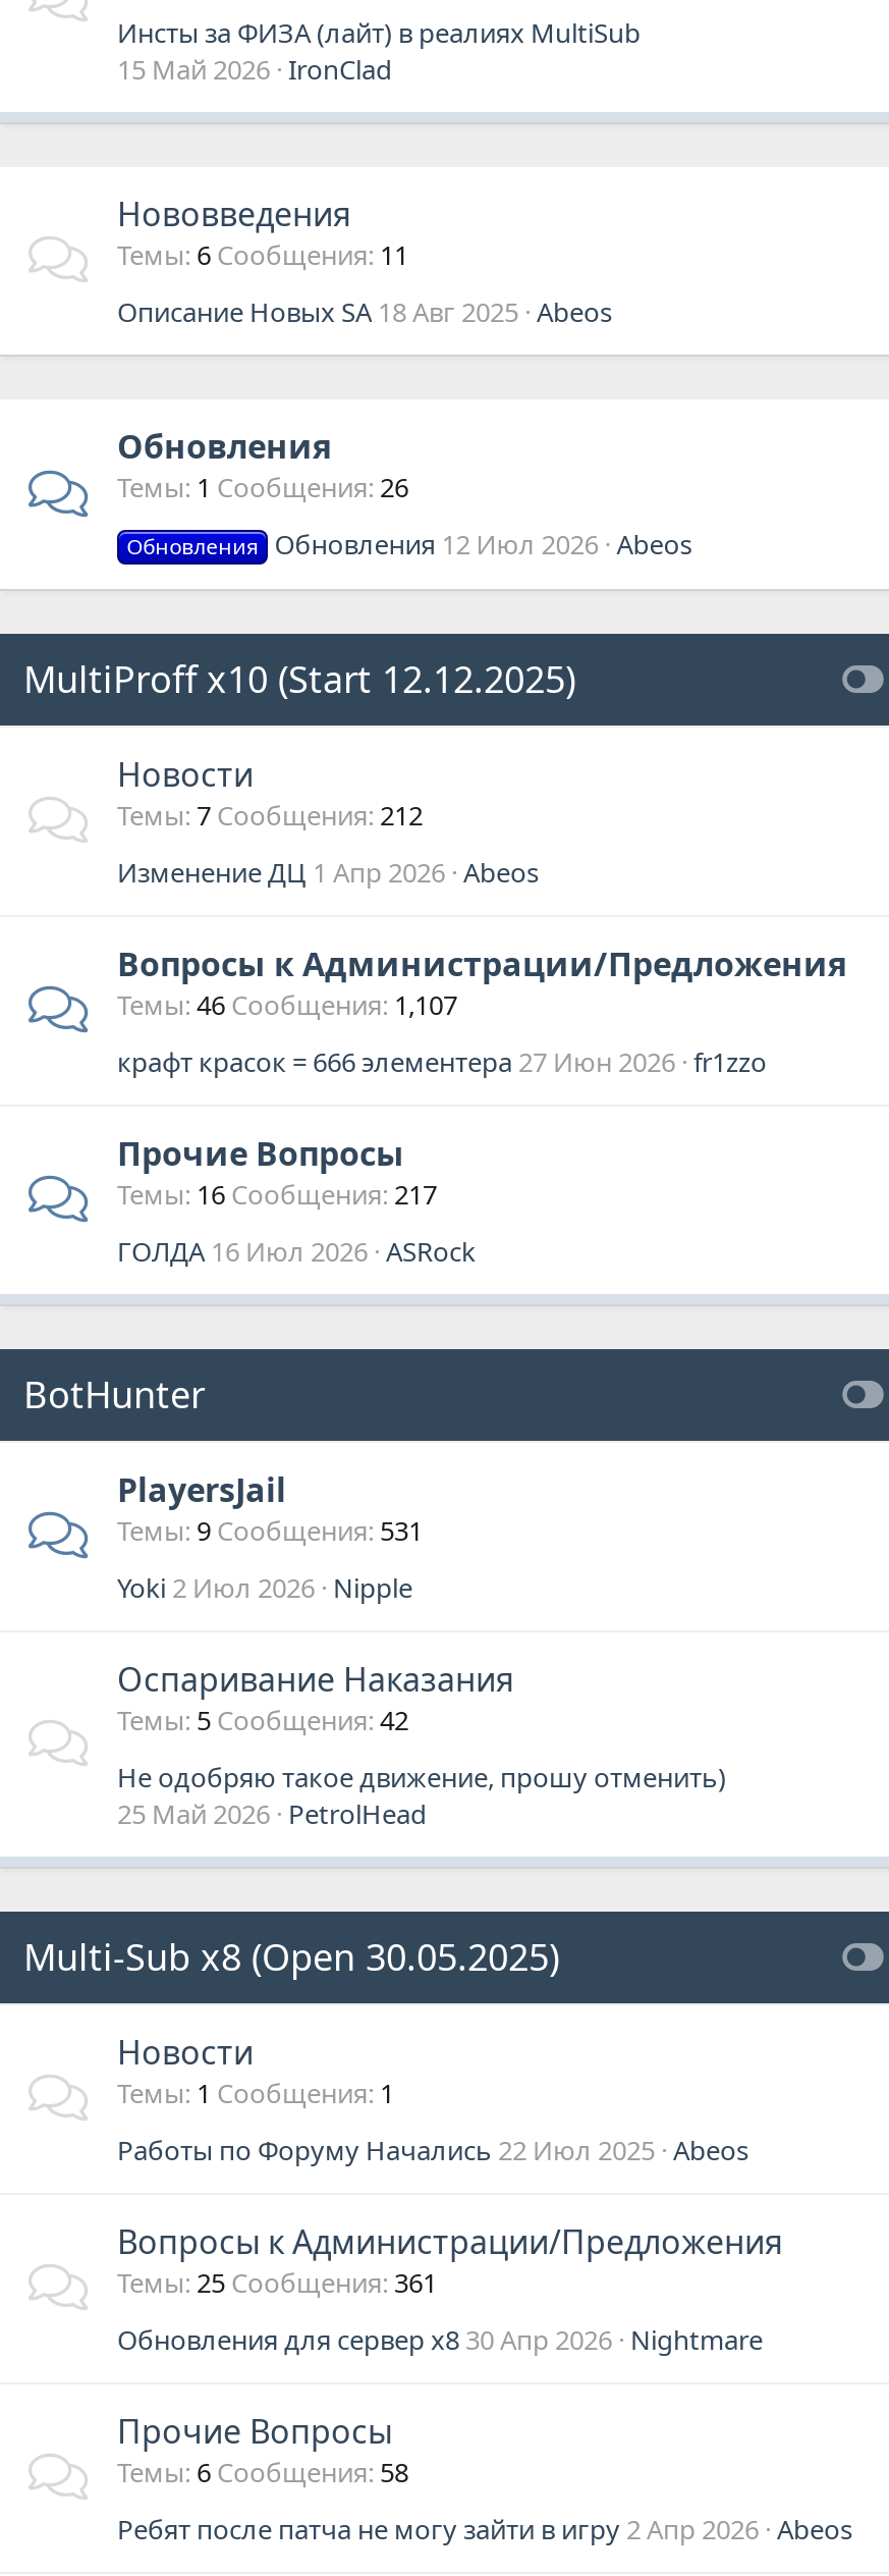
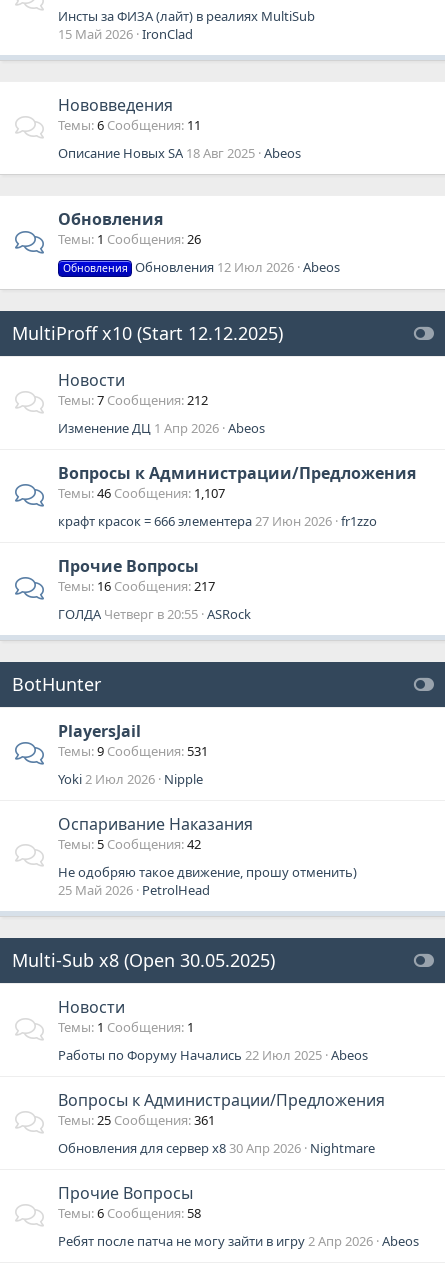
[117,1233,476,1270] ГОЛДА 16 Июл 2026 ASRock -> [58,605,251,623] ГОЛДА Четверг в 20:55 ASRock

